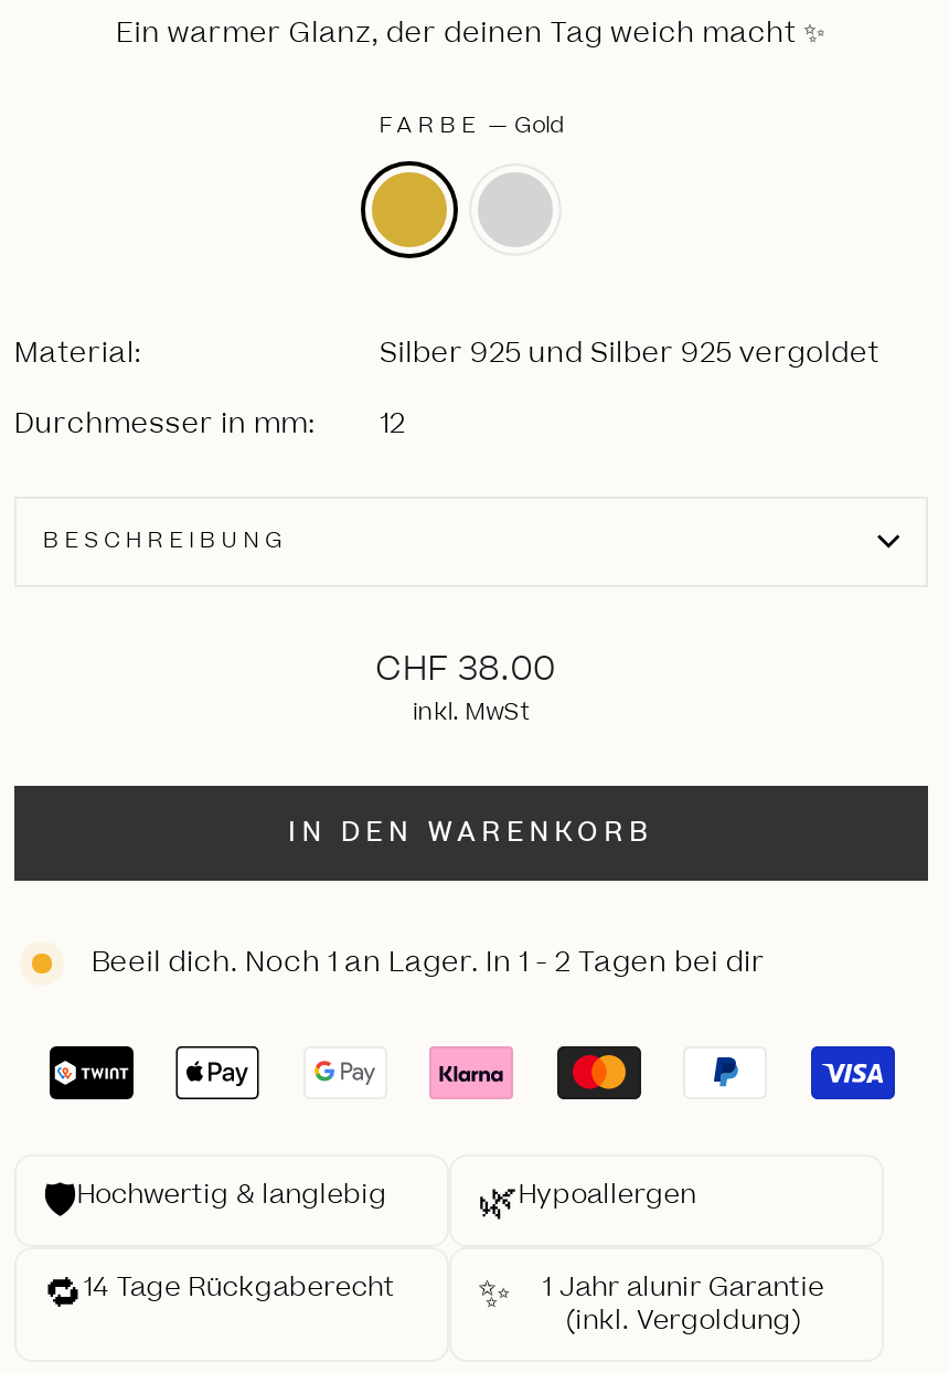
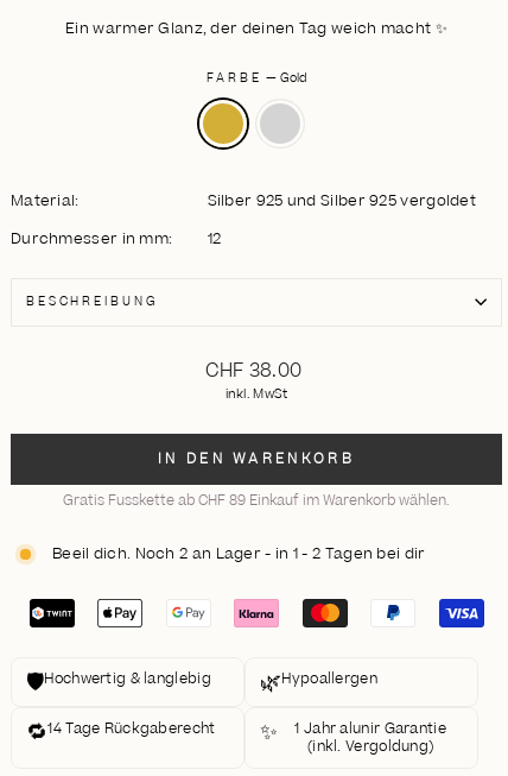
[92,943,765,982] Beeil dich. Noch 1 an Lager. In 1 - 2 Tagen bei dir -> [52,491,450,564] Gratis Fusskette ab CHF 89 Einkauf im Warenkorb wählen. | Beeil dich. Noch 2 an Lager - in 1 - 2 Tagen bei dir

